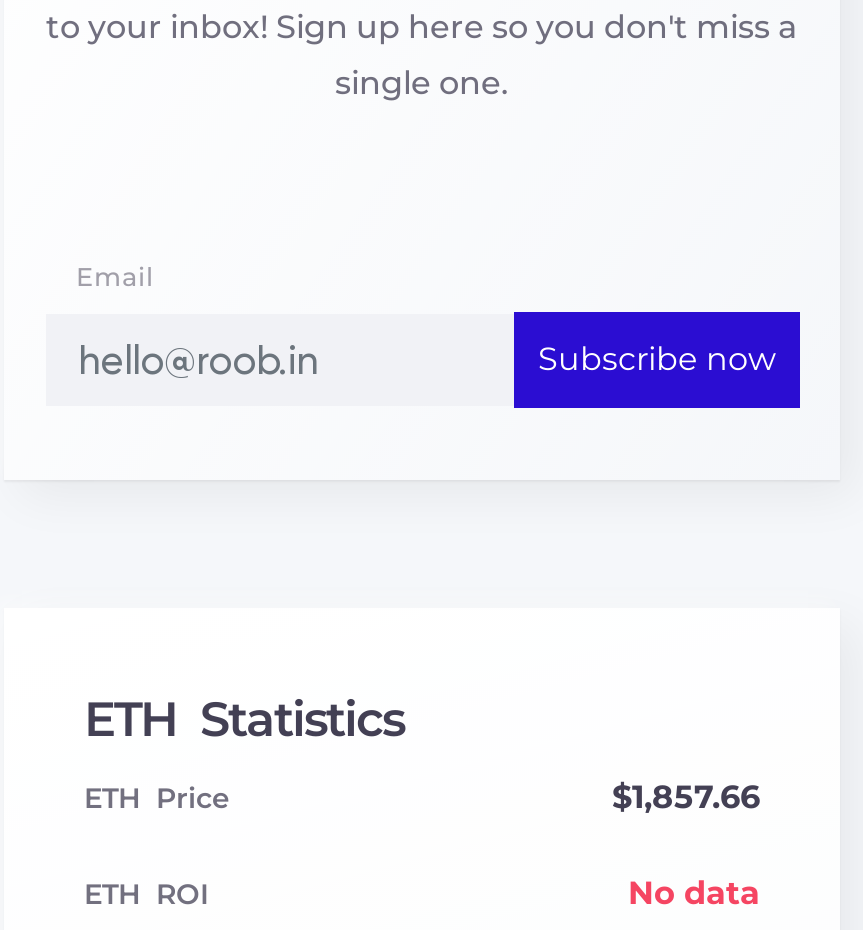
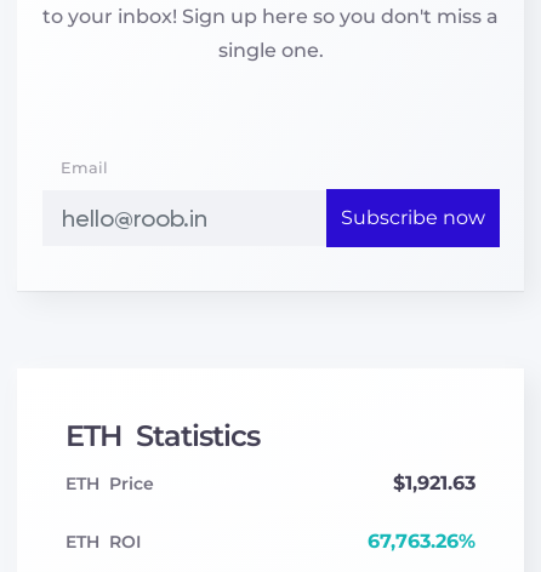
[612,778,760,816] $1,857.66 -> [393,471,475,494] $1,921.63
[628,874,760,912] No data -> [368,530,475,553] 67,763.26%

